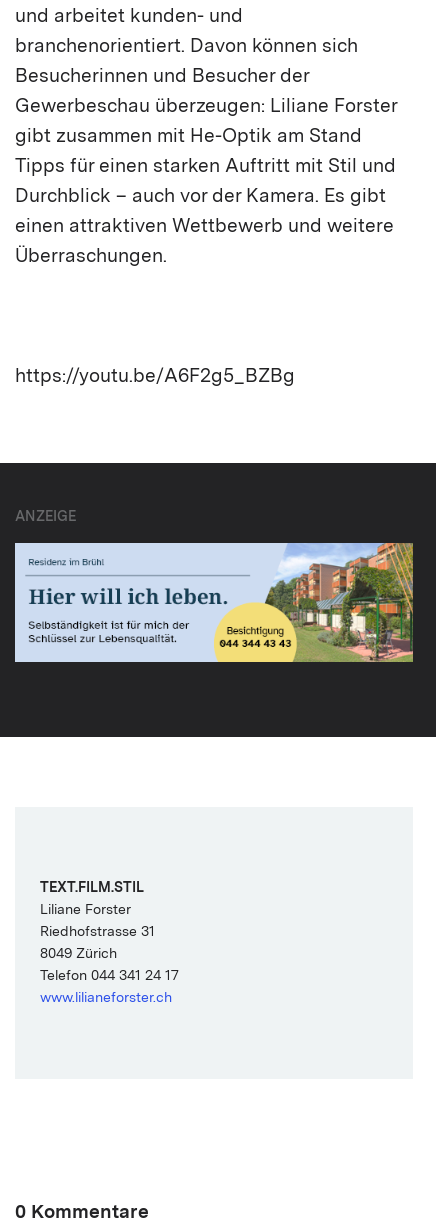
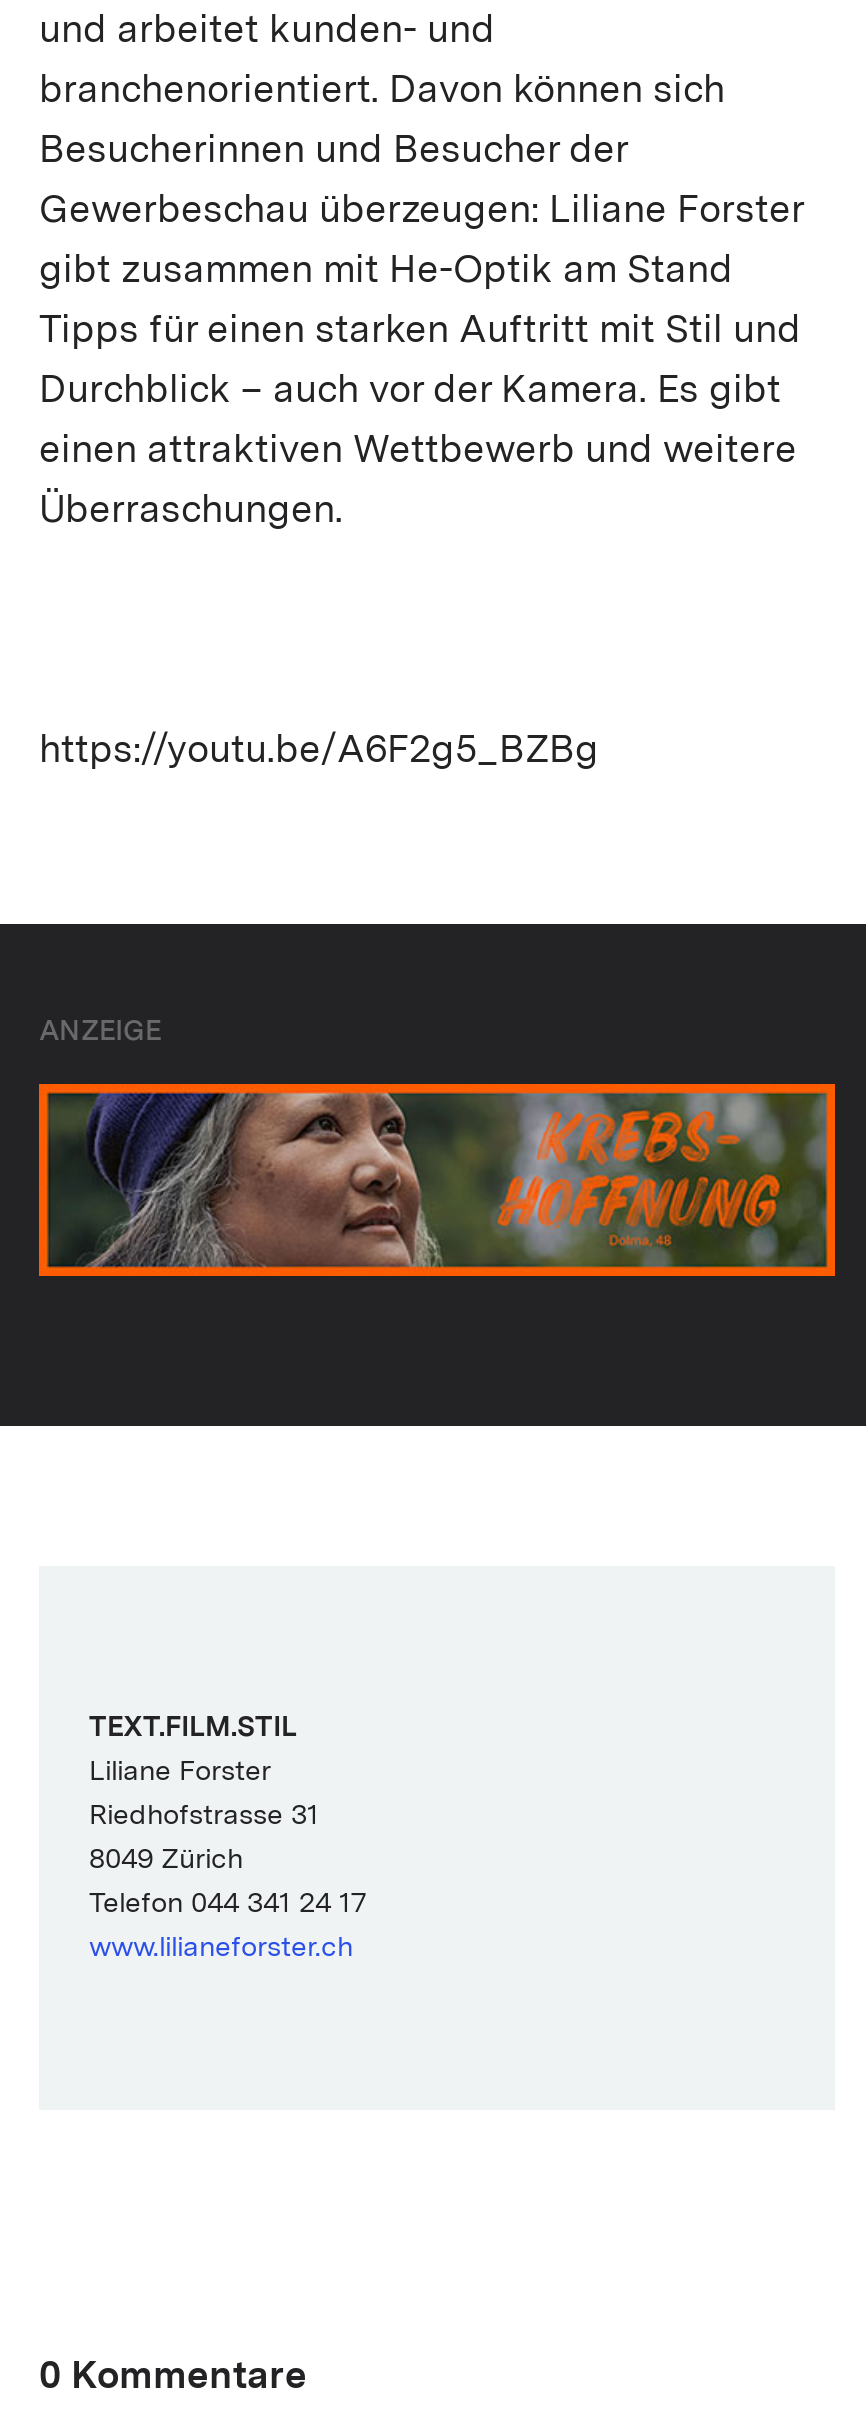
[14,542,414,663] [image] -> [37,1082,837,1278] [image]

